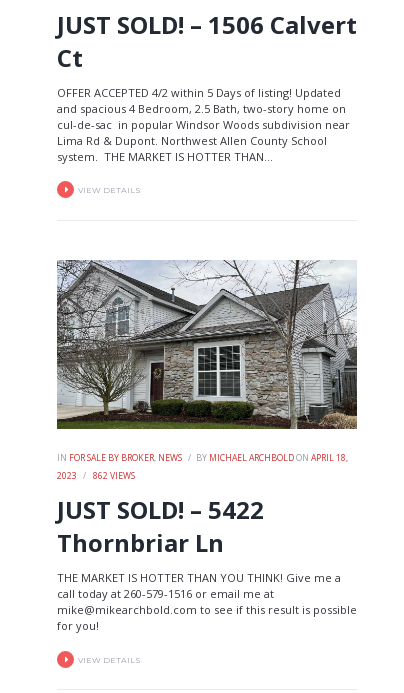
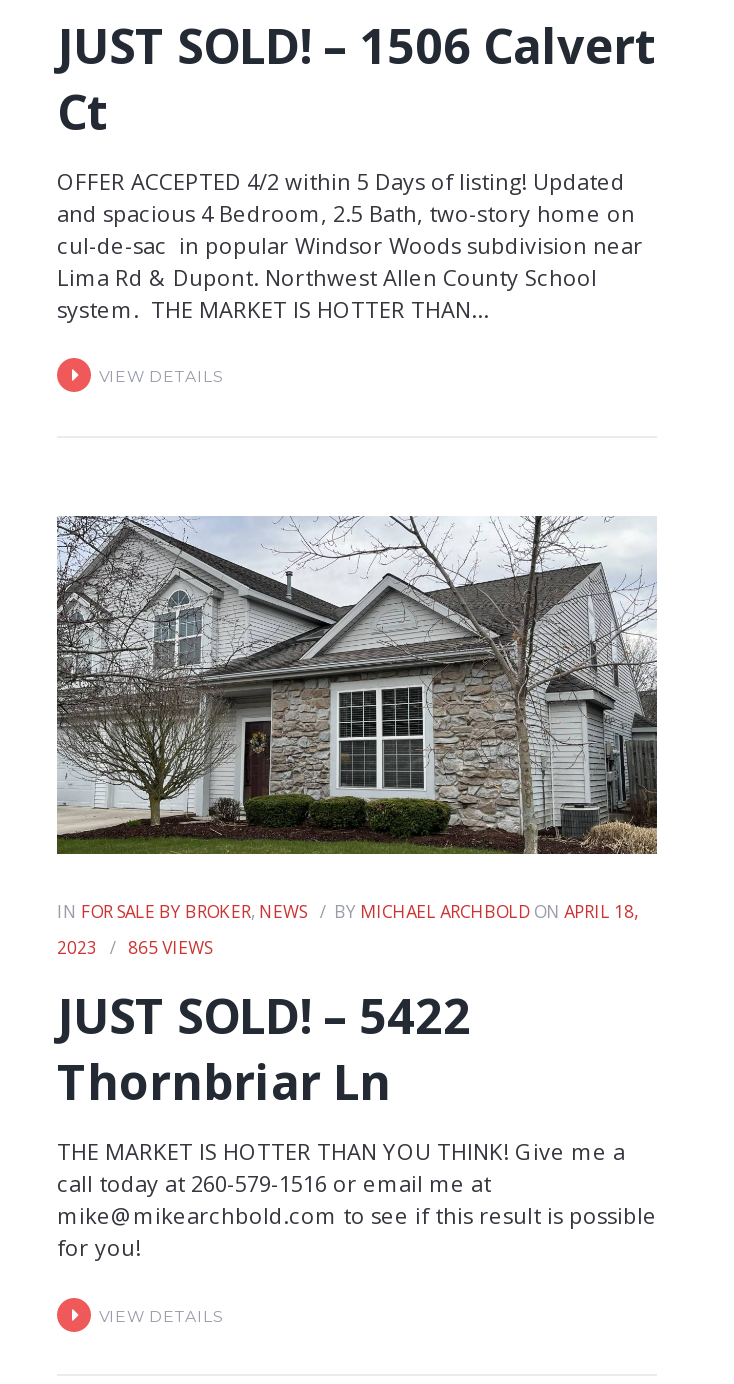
[57,469,135,481] 2023 862VIEWS -> [57,935,212,959] 2023 865VIEWS

